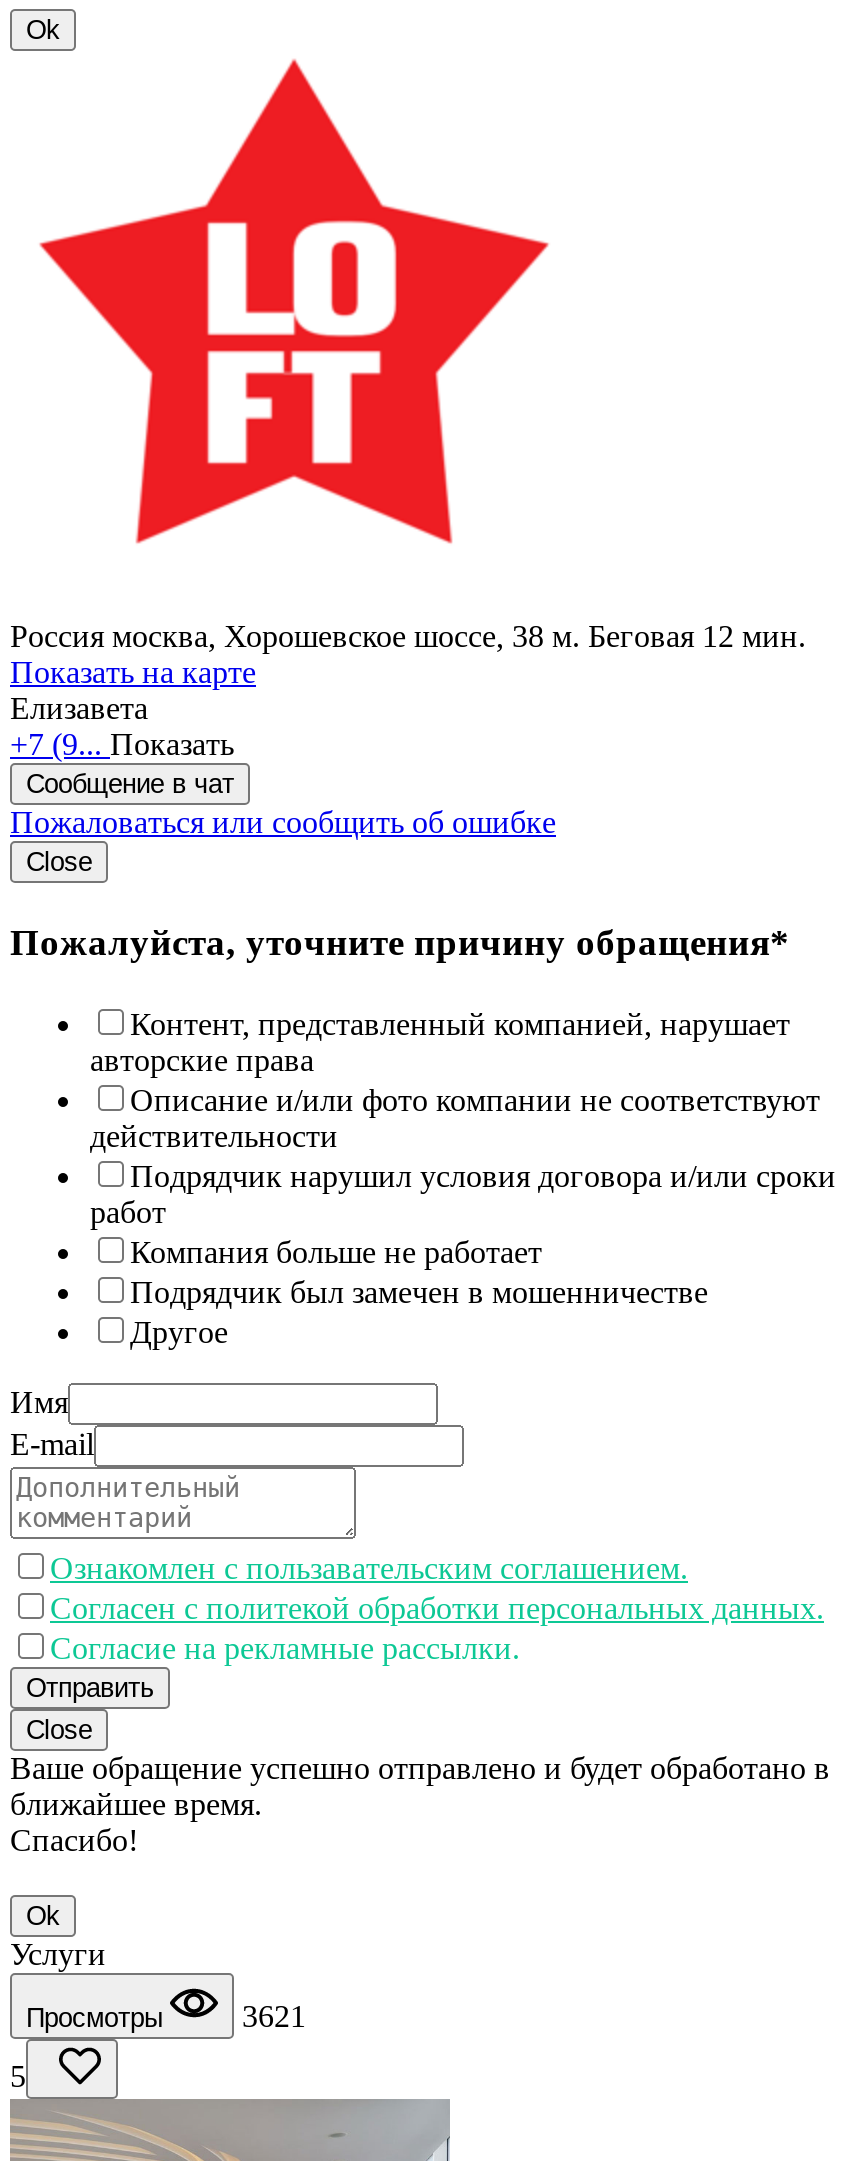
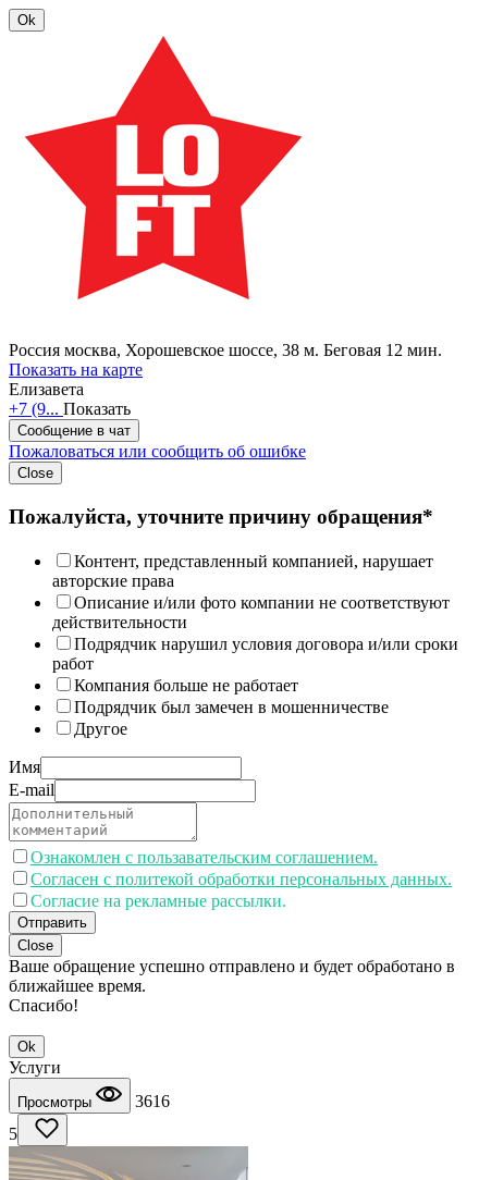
[242,1998,306,2032] 3621 -> [135,1091,170,1110] 3616

